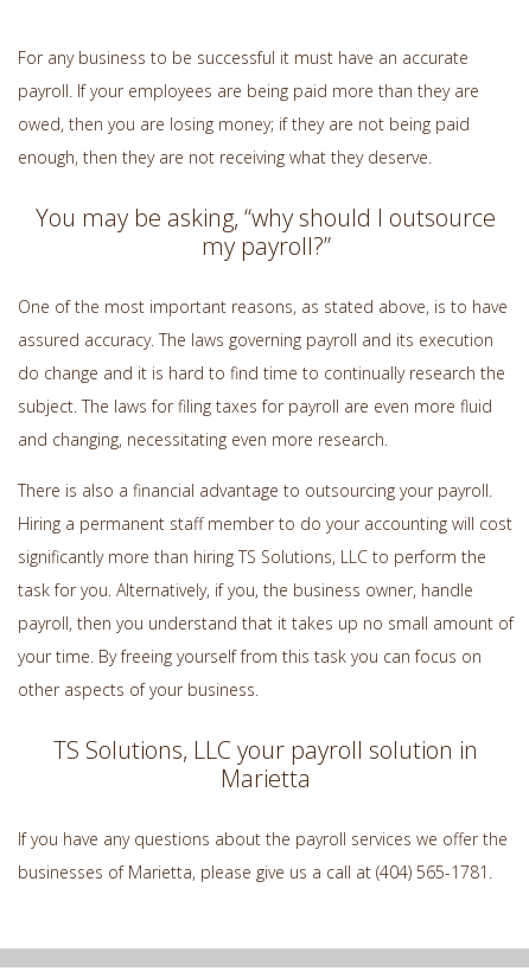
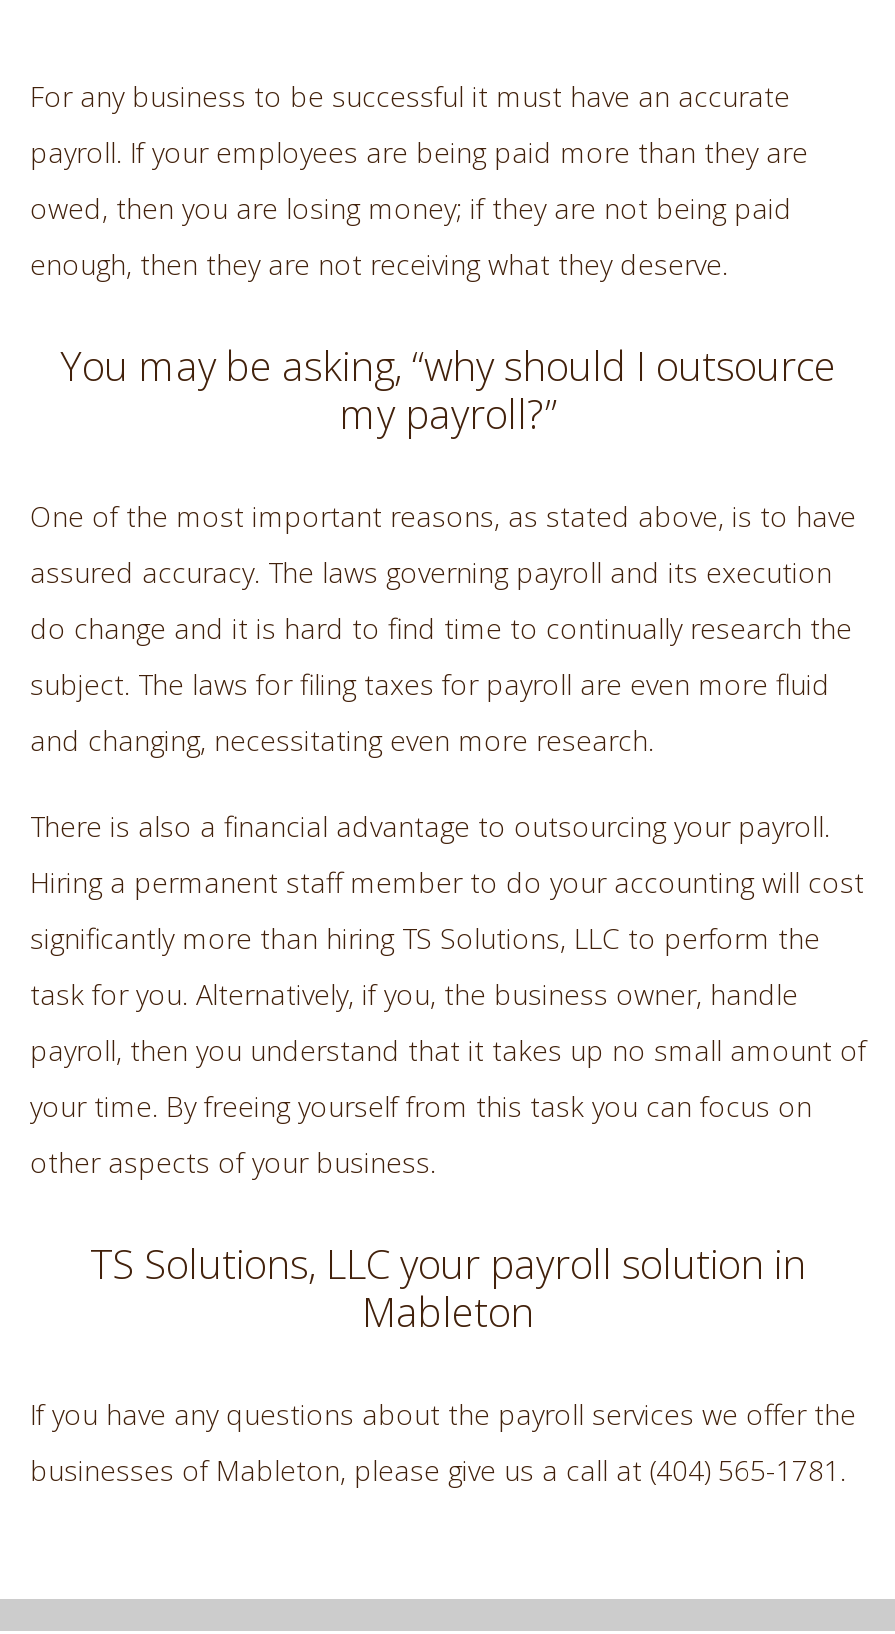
[221,762,311,794] Marietta -> [362,1285,534,1339] Mableton
[18,861,492,883] businesses of Marietta, please give us a call at (404) 565-1781. -> [30,1451,846,1489] businesses of Mableton, please give us a call at (404) 565-1781.

